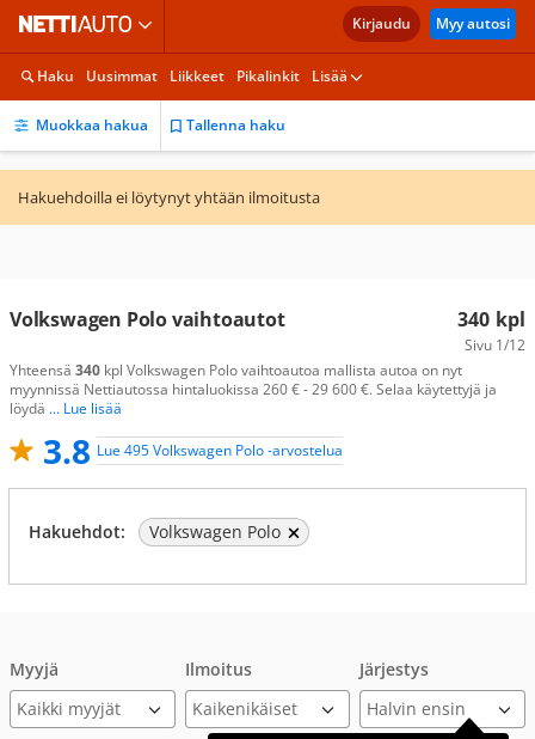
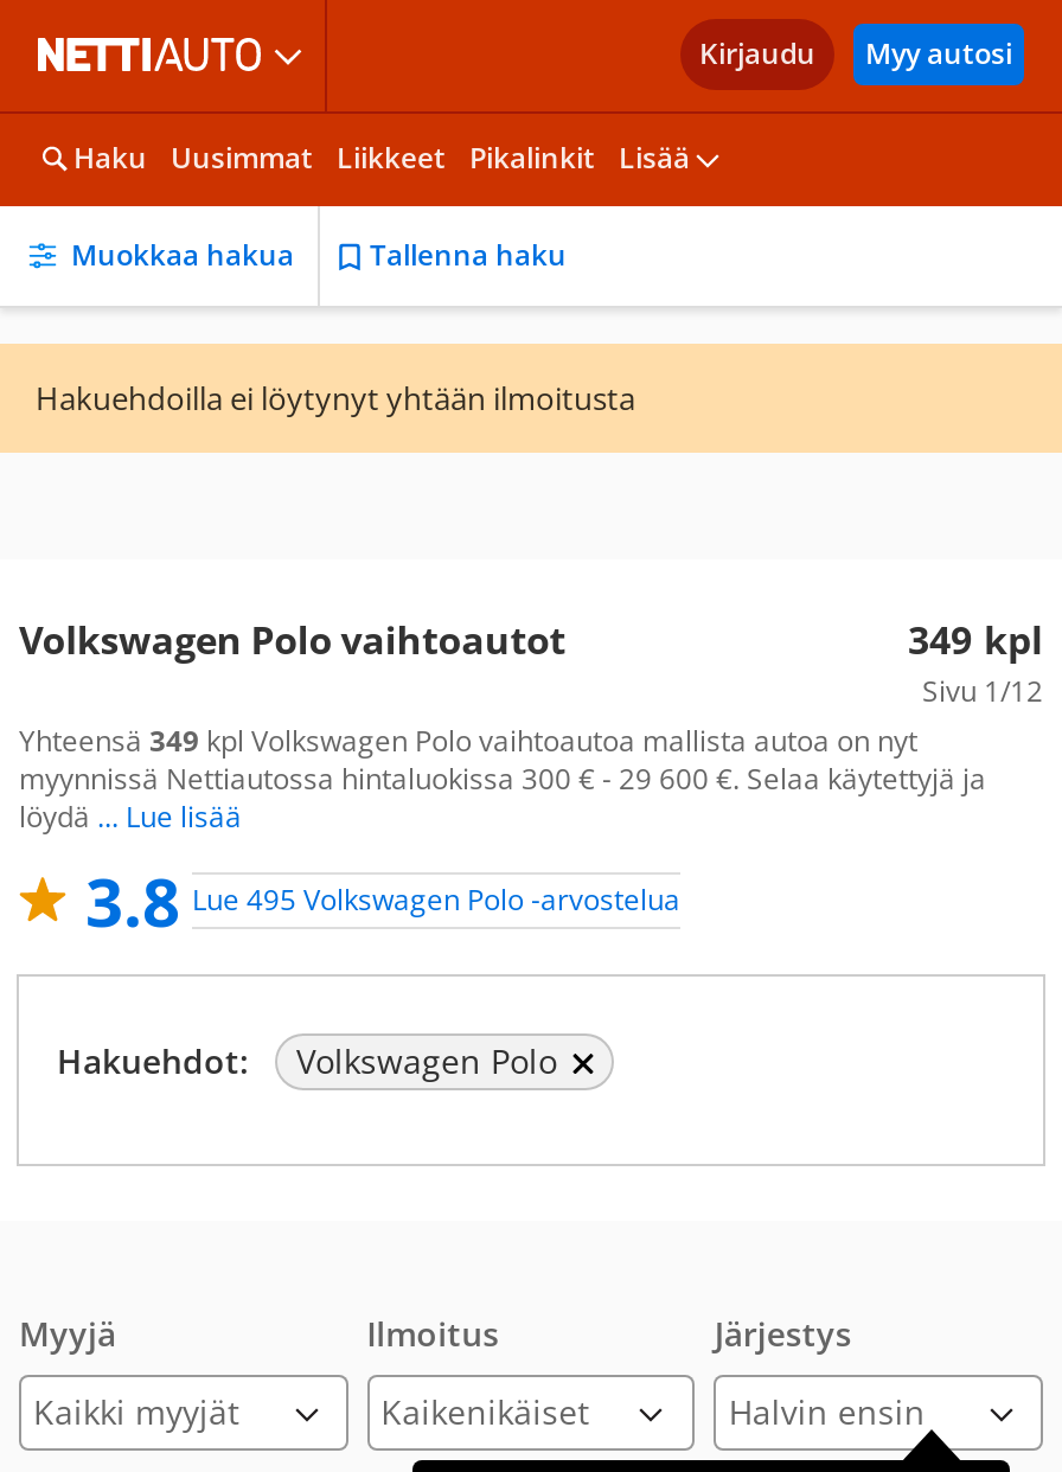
[457,306,525,332] 340 kpl -> [908,614,1043,666] 349 kpl
[10,360,462,380] Yhteensä 340 kpl Volkswagen Polo vaihtoautoa mallista autoa on nyt -> [19,721,917,761] Yhteensä 349 kpl Volkswagen Polo vaihtoautoa mallista autoa on nyt
[10,379,497,399] myynnissä Nettiautossa hintaluokissa 260 € - 29 600 €. Selaa käytettyjä ja -> [19,759,986,799] myynnissä Nettiautossa hintaluokissa 300 € - 29 600 €. Selaa käytettyjä ja

